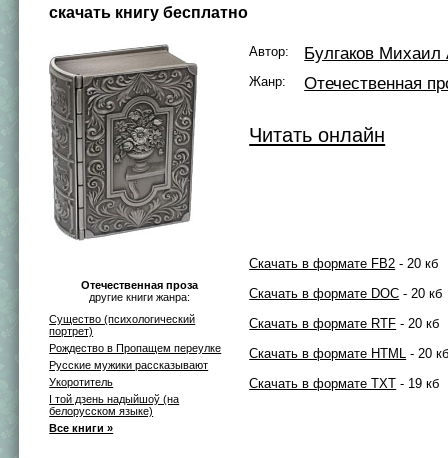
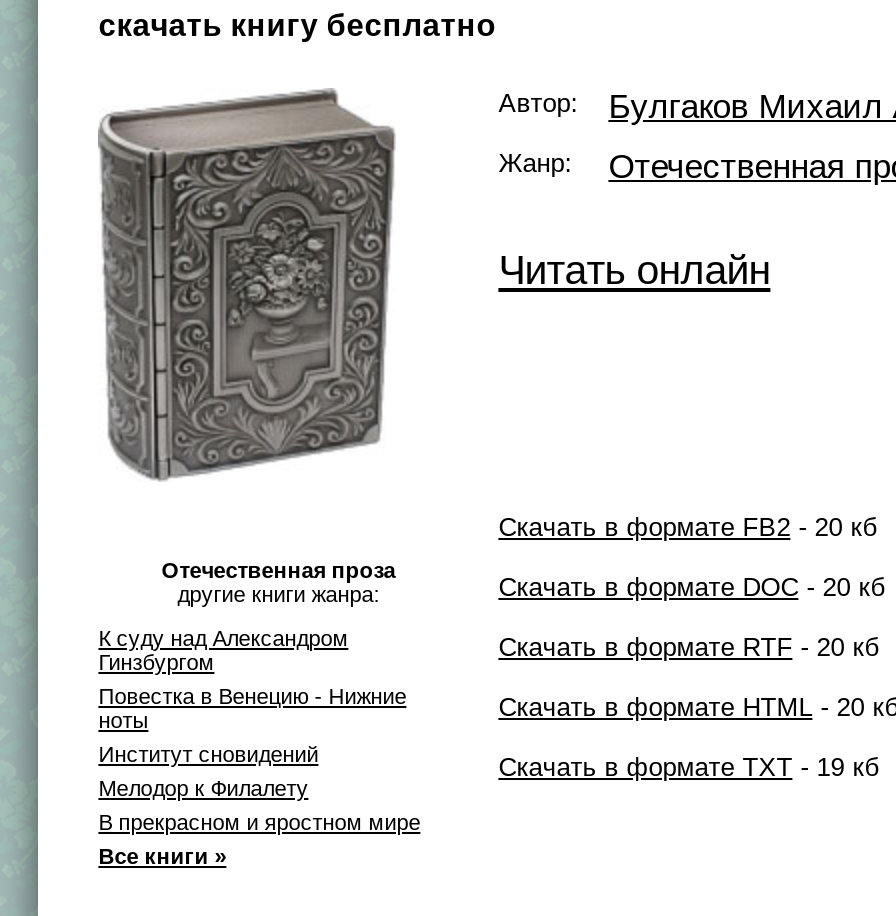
[49,313,221,417] Существо (психологический | портрет) | Рождество в Пропащем переулке | Русские мужики рассказывают | Укоротитель | I той дзень надыйшоў (на | белорусском языке) -> [98,626,420,834] К суду над Александром | Гинзбургом | Повестка в Венецию - Нижние | ноты | Институт сновидений | Мелодор к Филалету | В прекрасном и яростном мире

